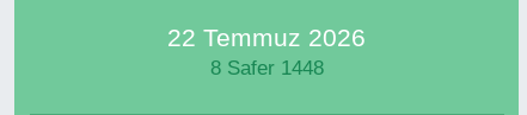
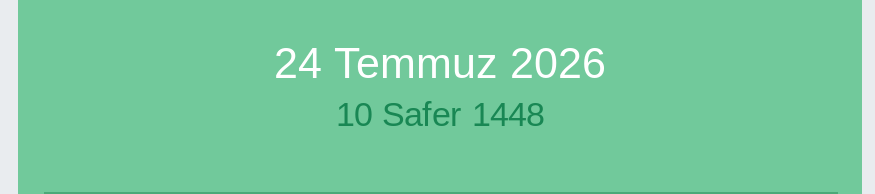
[167,24,366,80] 22 Temmuz 2026 | 8 Safer 1448 -> [274,41,606,135] 24 Temmuz 2026 | 10 Safer 1448

